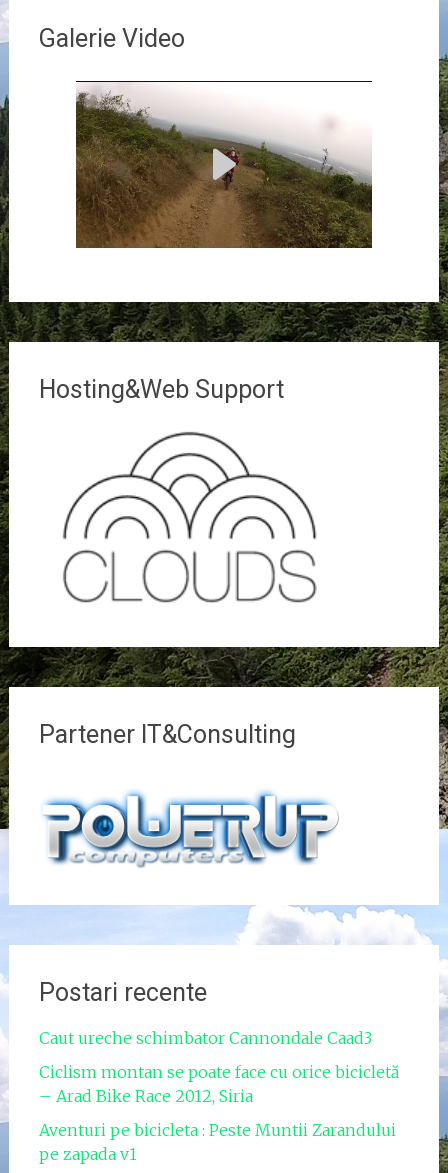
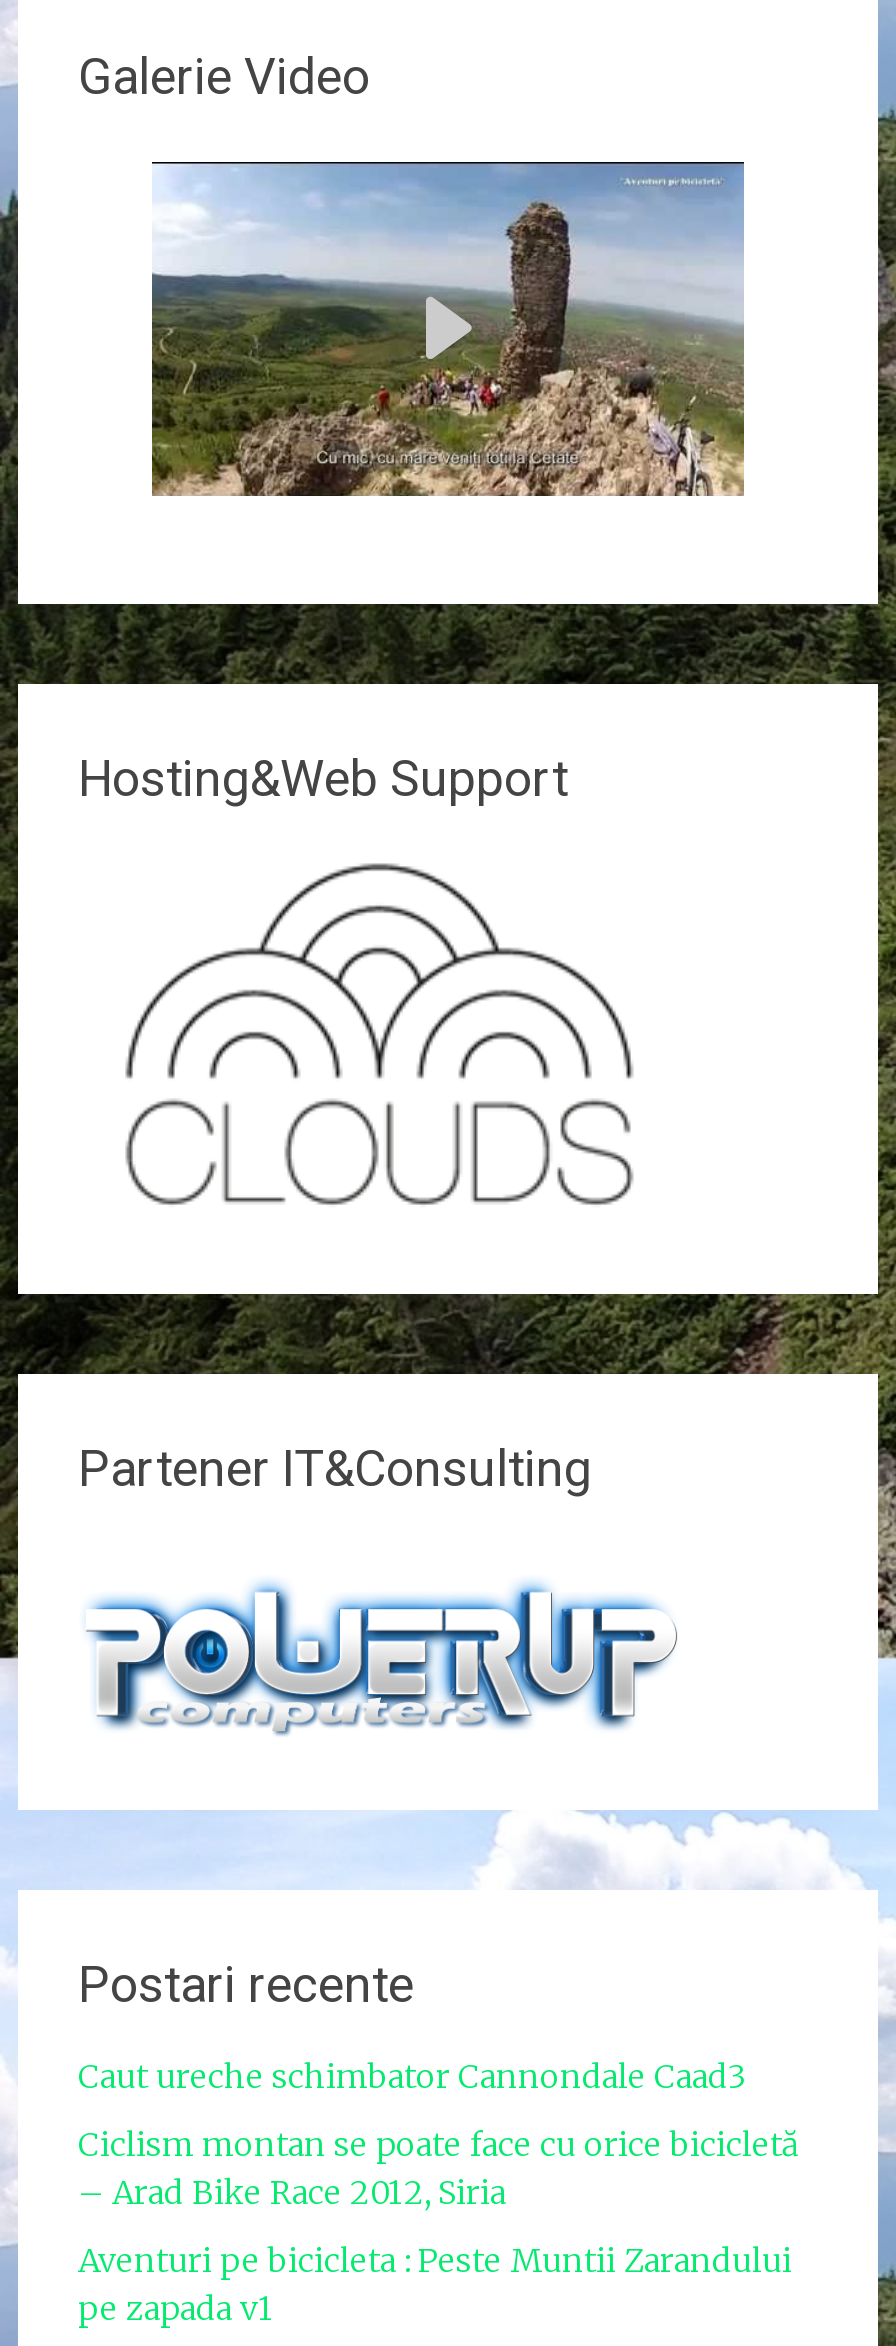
[75,81,373,249] [image] -> [150,162,746,496] [image]

